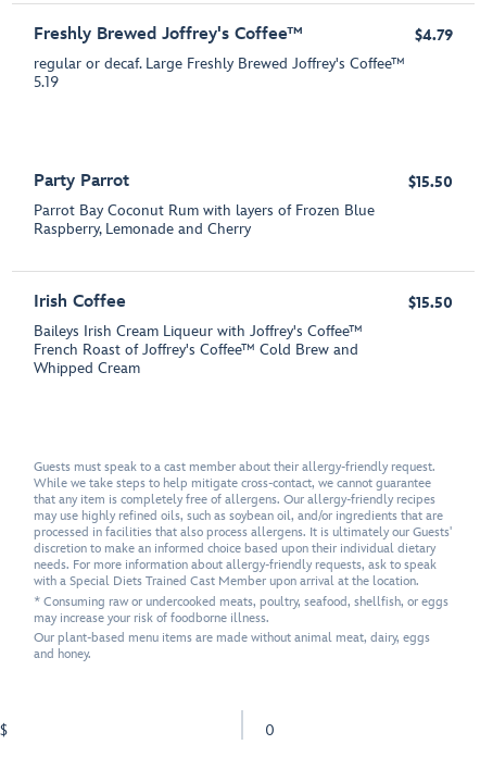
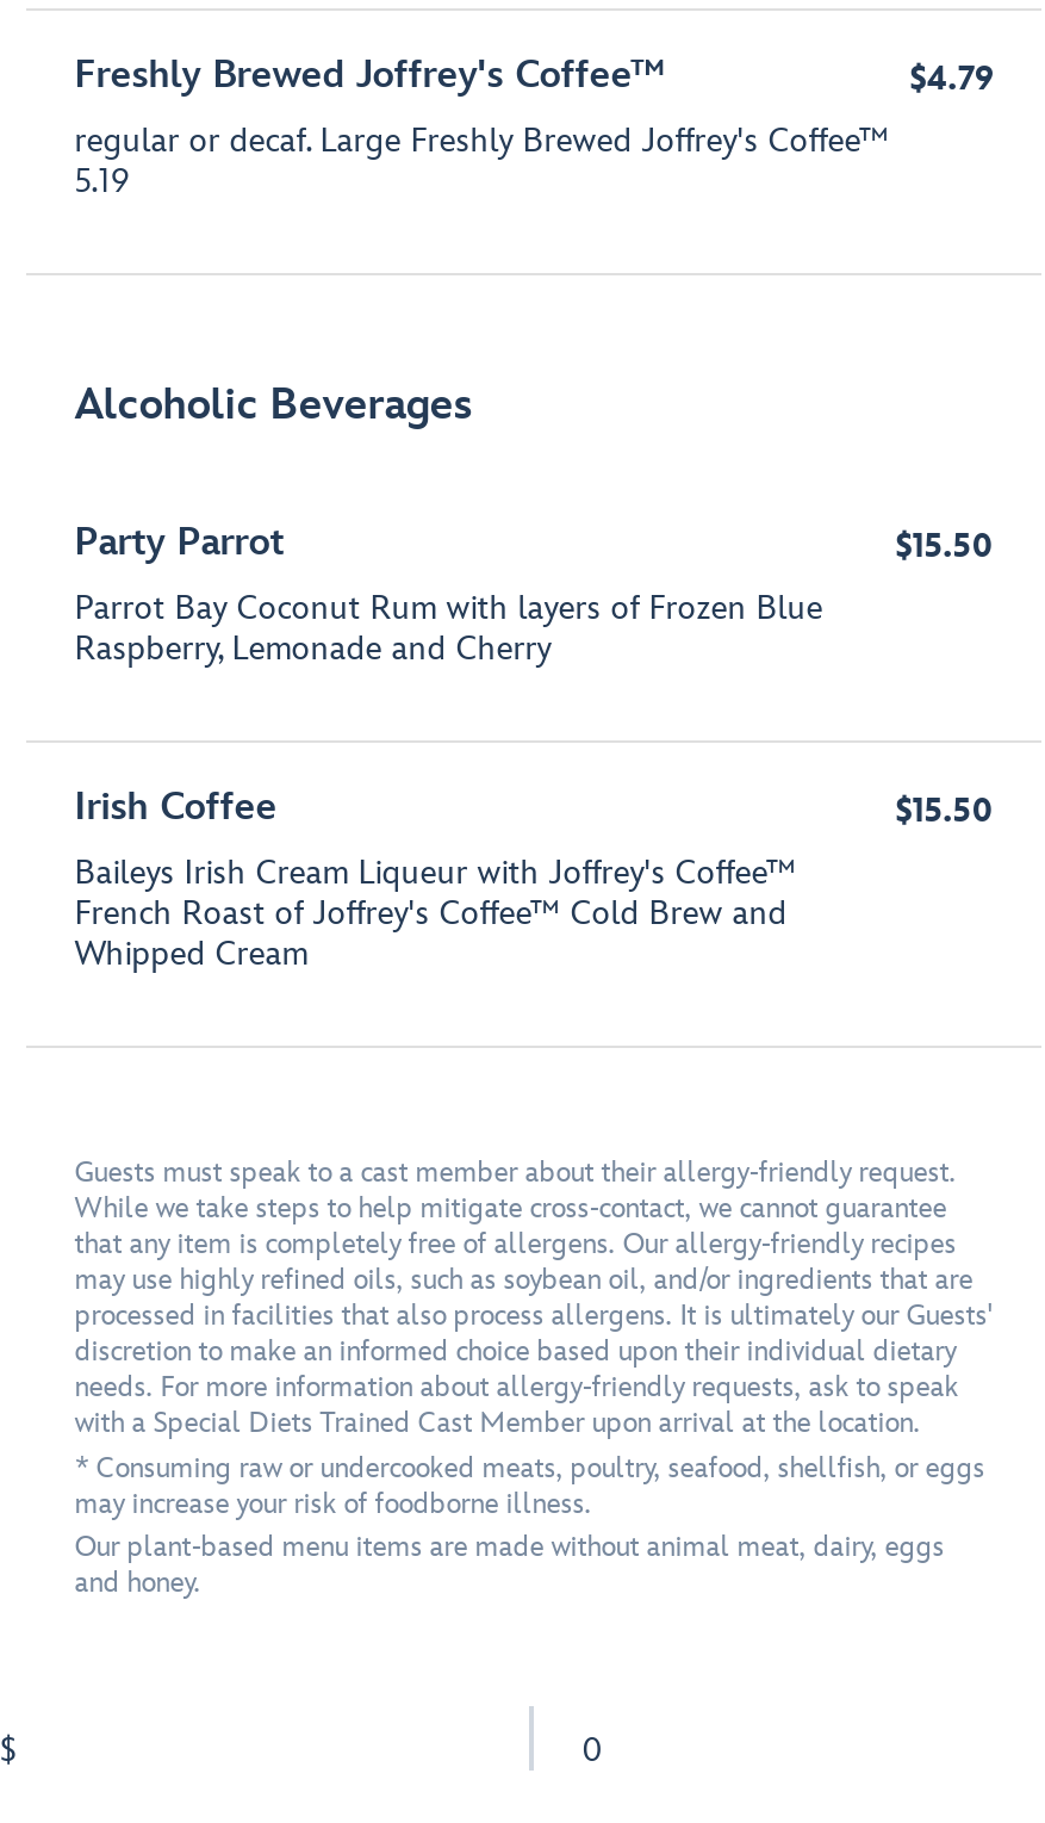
none -> [74,380,472,430] Alcoholic Beverages

